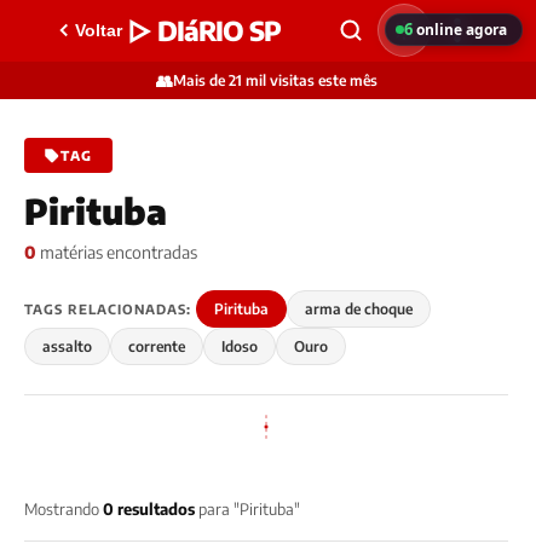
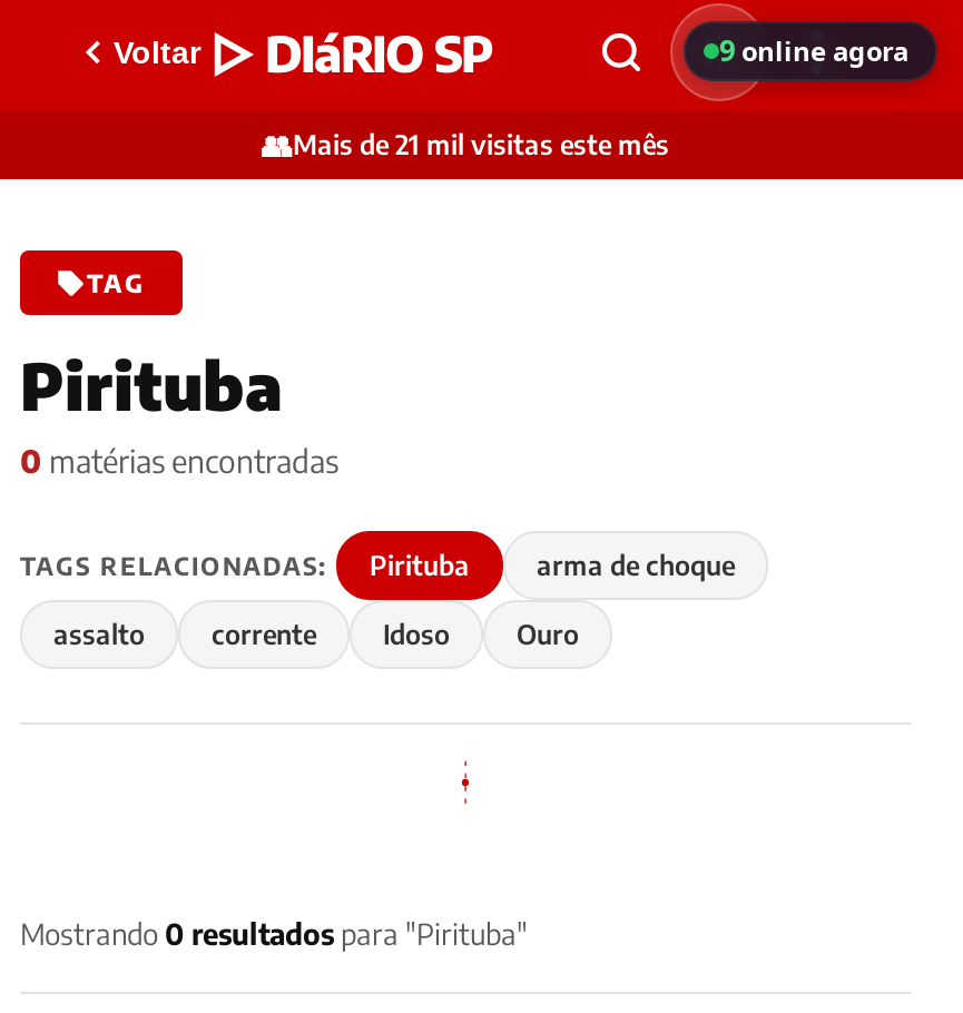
[404,18,507,40] 6 online agora -> [719,30,908,70] 9 online agora

